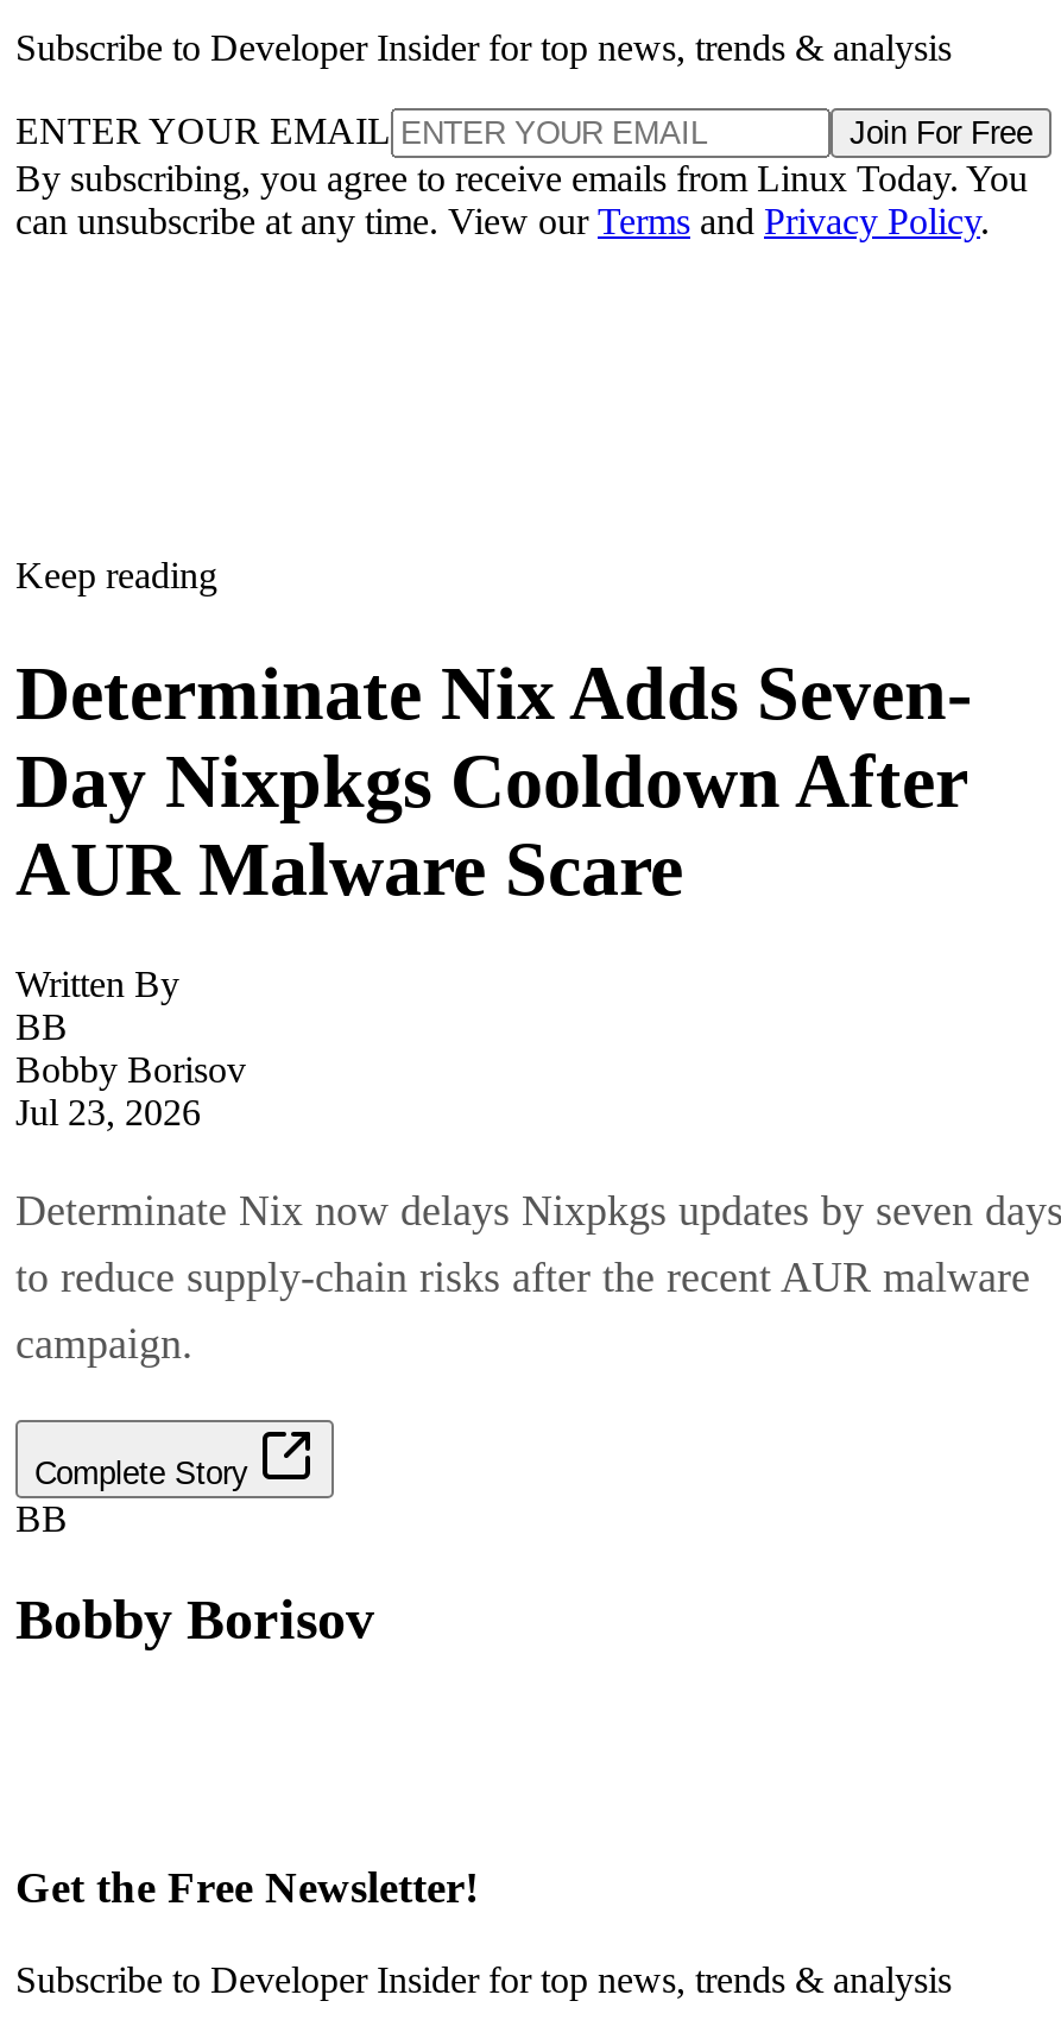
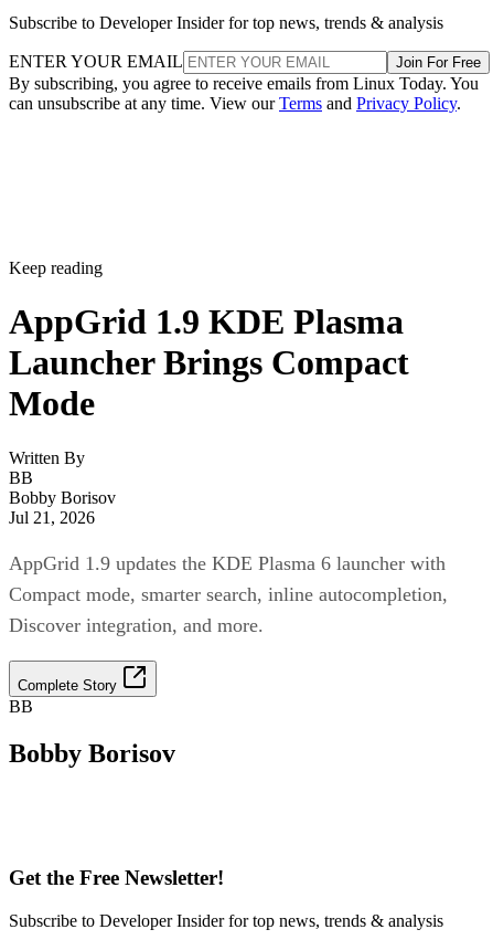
[15,649,973,910] Determinate Nix Adds Seven- | Day Nixpkgs Cooldown After | AUR Malware Scare -> [9,302,409,423] AppGrid 1.9 KDE Plasma | Launcher Brings Compact | Mode
[15,1092,201,1132] Jul 23, 2026 -> [9,508,95,527] Jul 21, 2026
[15,1187,1061,1367] Determinate Nix now delays Nixpkgs updates by seven days | to reduce supply-chain risks after the recent AUR malware | campaign. -> [9,552,448,636] AppGrid 1.9 updates the KDE Plasma 6 launcher with | Compact mode, smarter search, inline autocompletion, | Discover integration, and more.

